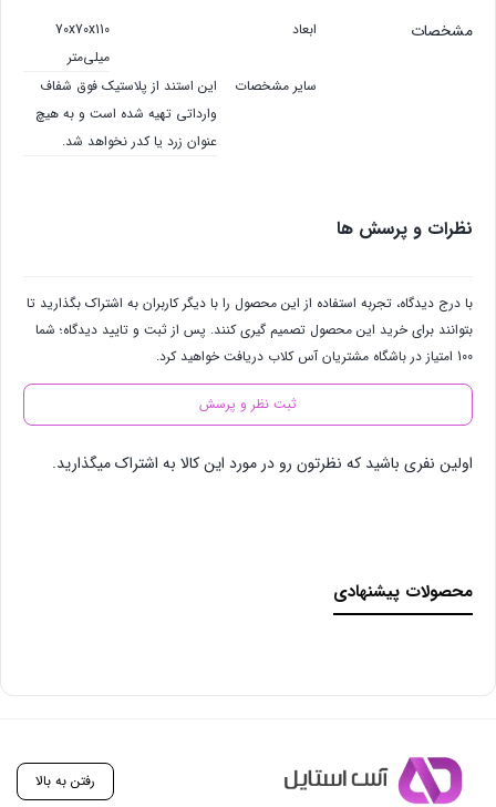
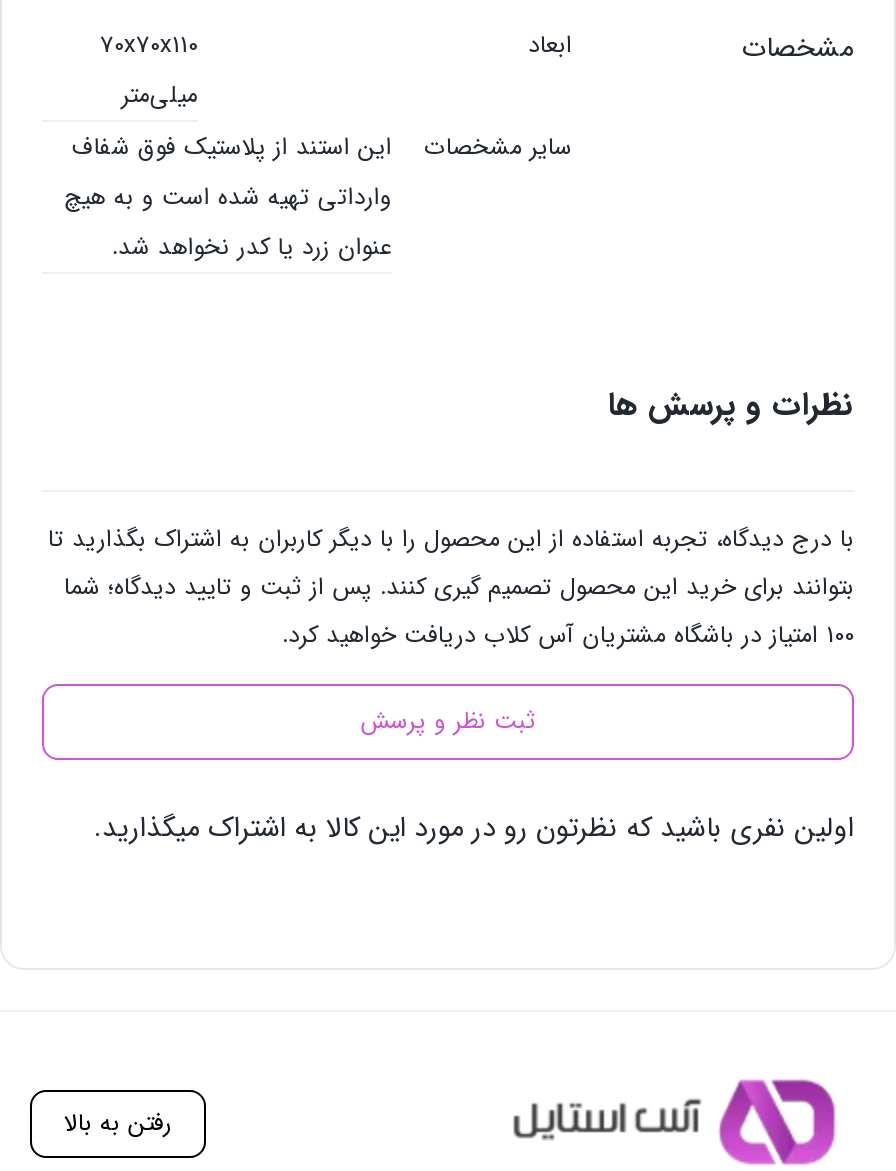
[333,579,473,605] محصولات پیشنهادی -> none

